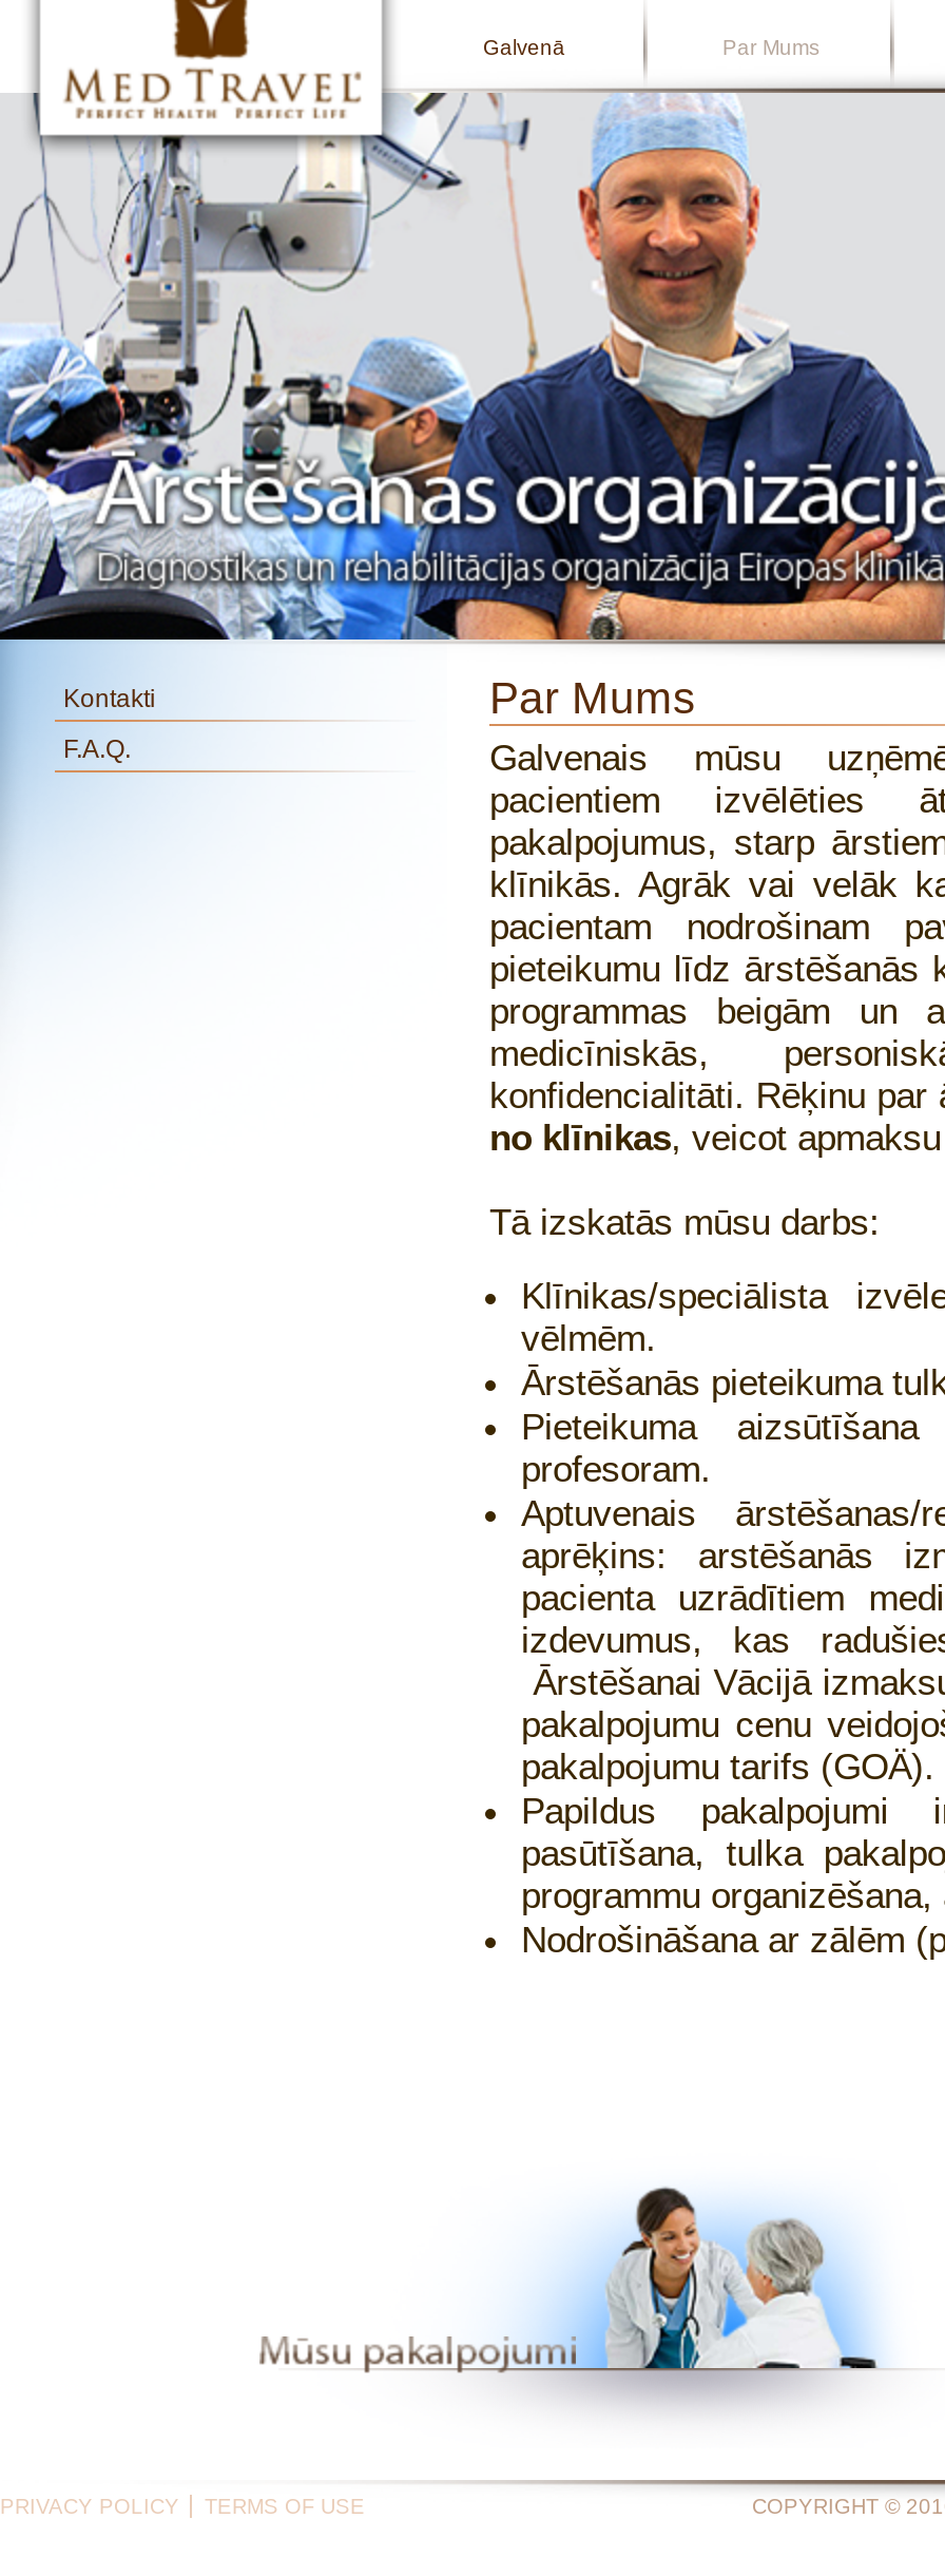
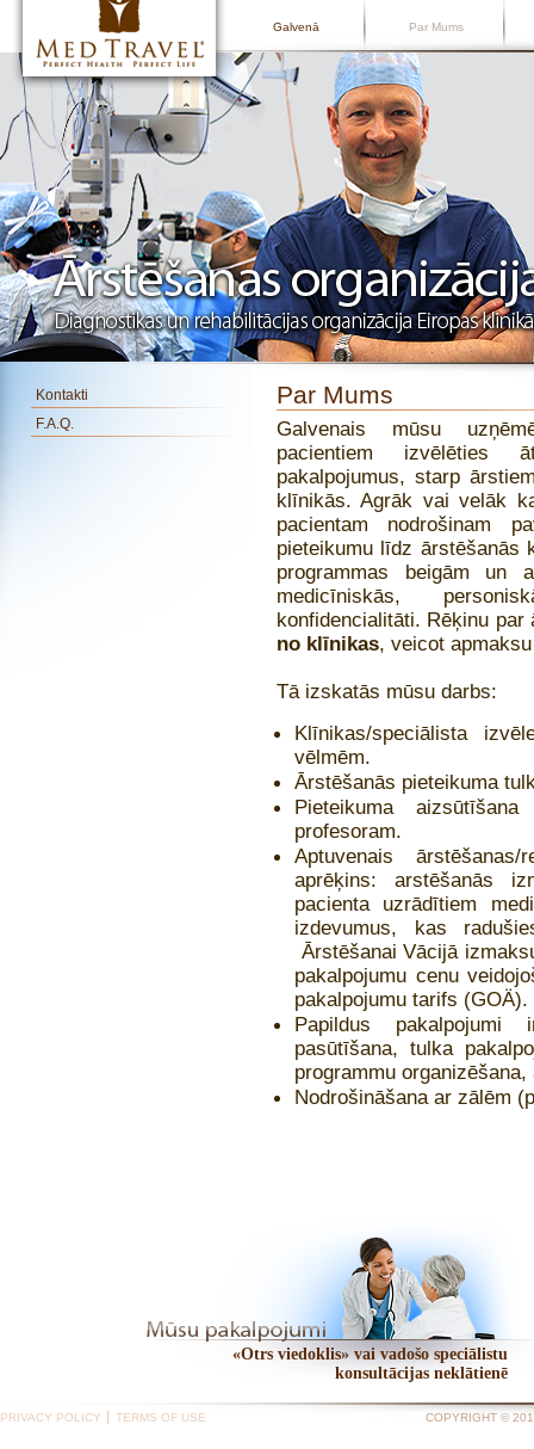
none -> [232,1345,508,1382] «Otrs viedoklis» vai vadošo speciālistu | konsultācijas neklātienē

